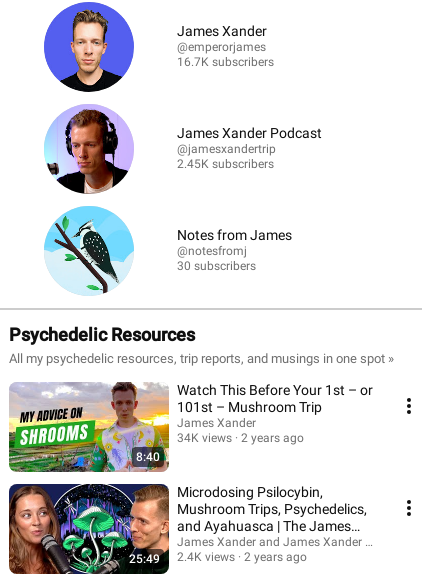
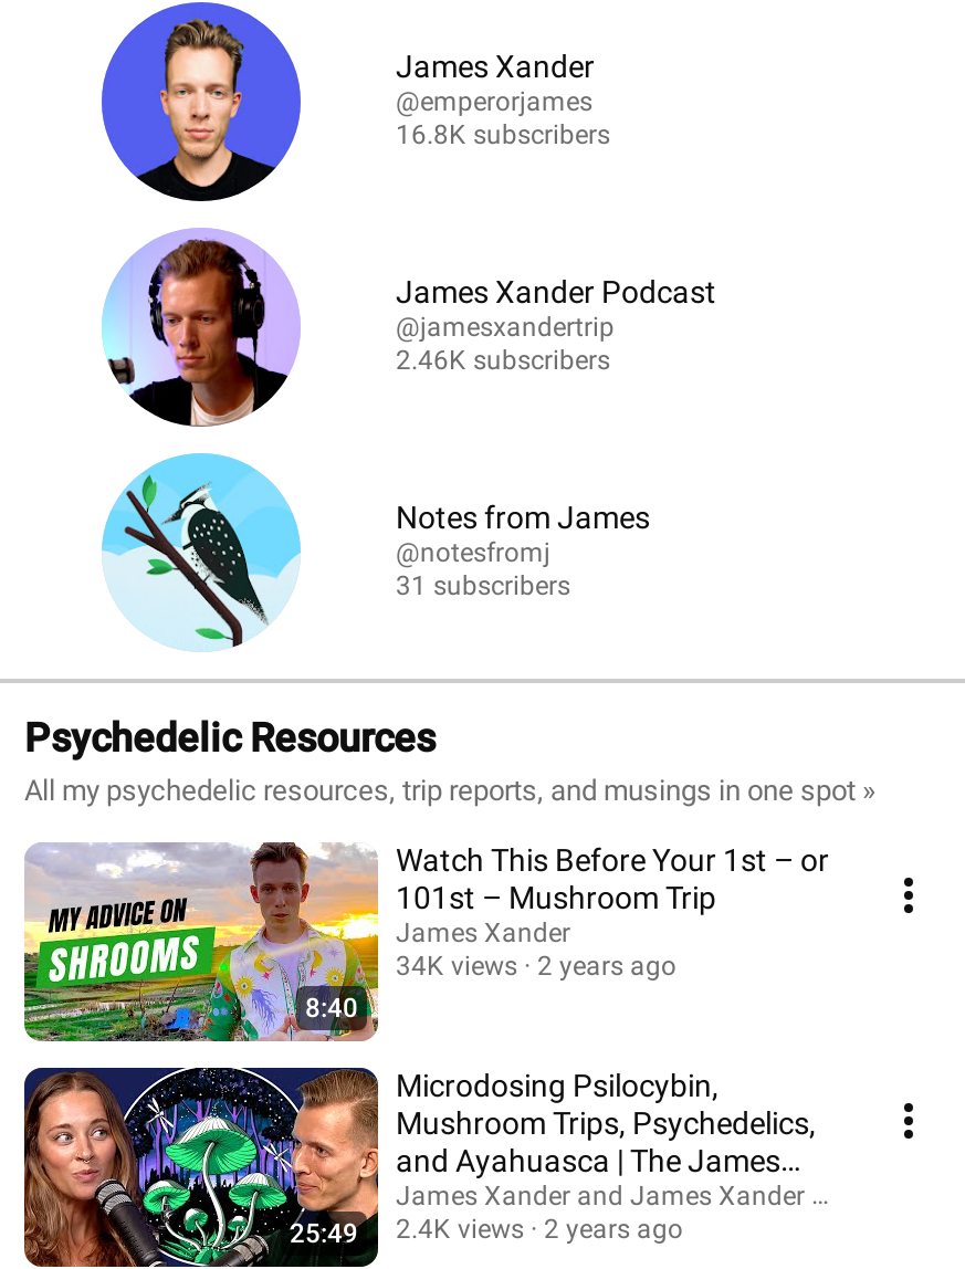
[177,55,274,69] 16.7K subscribers -> [396,119,610,150] 16.8K subscribers
[177,157,274,171] 2.45K subscribers -> [396,345,610,376] 2.46K subscribers
[177,259,256,273] 30 subscribers -> [396,570,570,601] 31 subscribers

